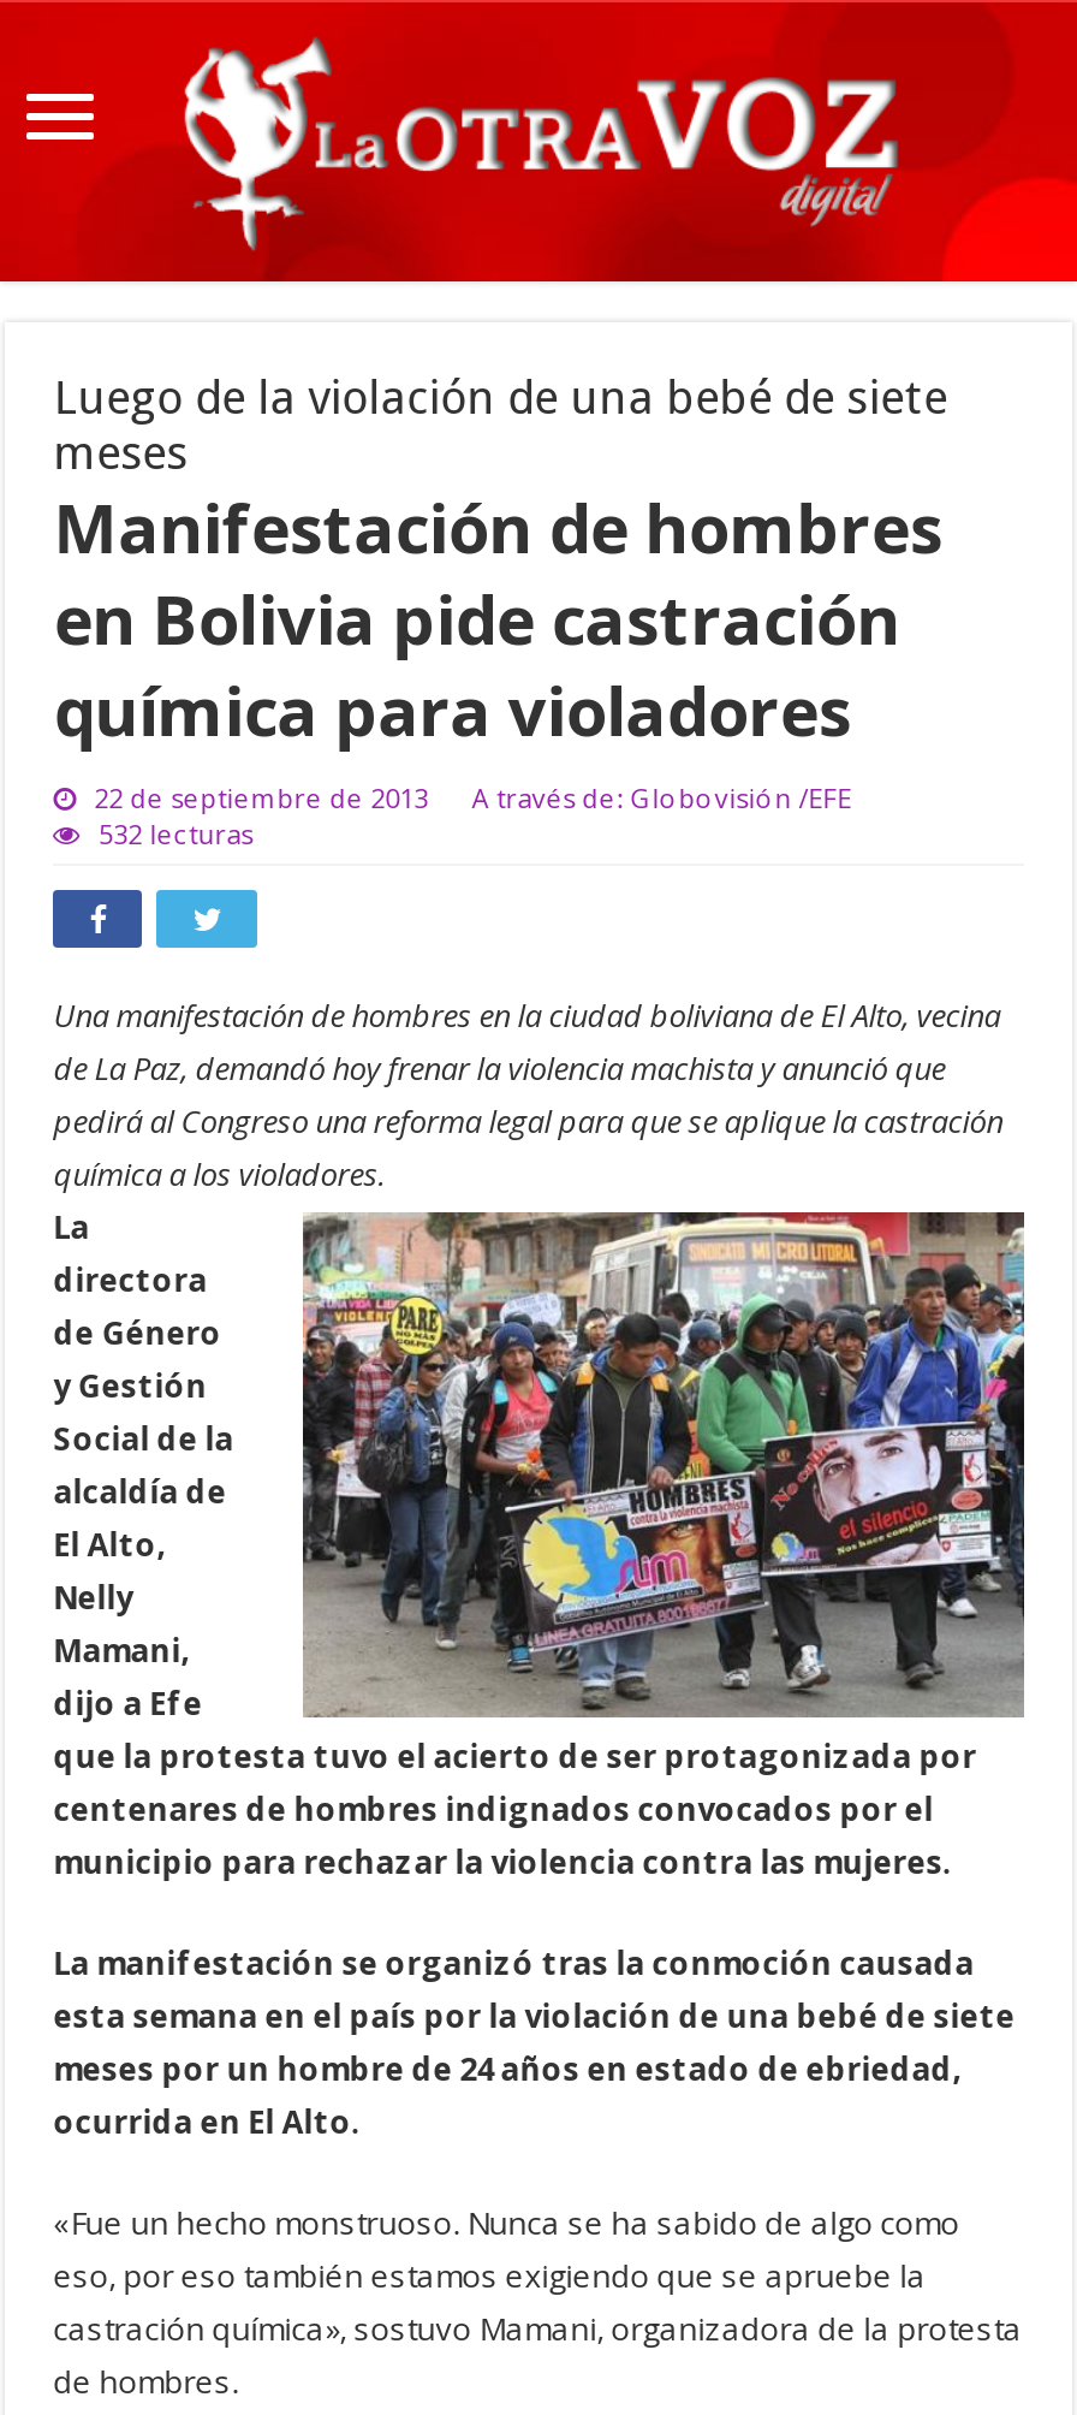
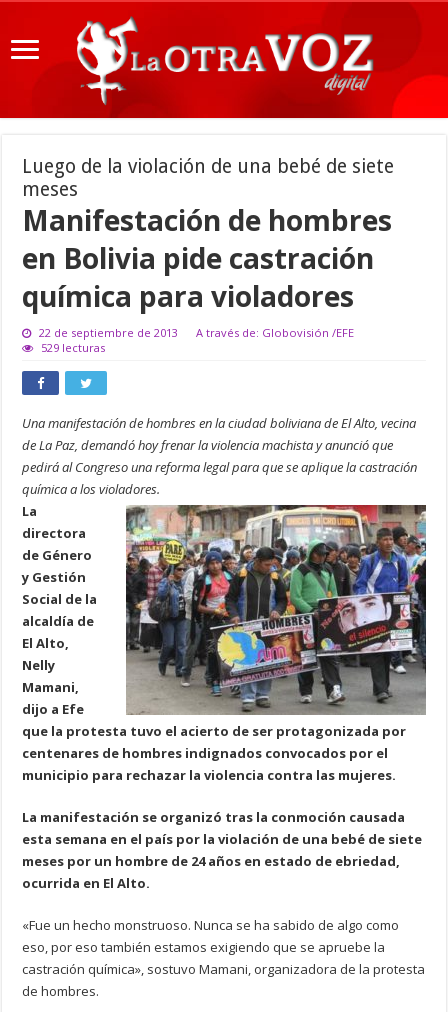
[99,816,253,852] 532 lecturas -> [41,340,105,355] 529 lecturas

